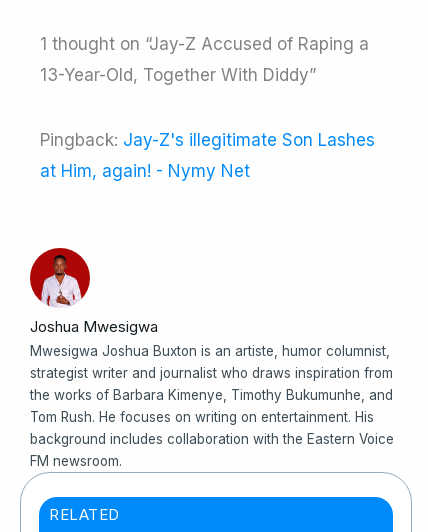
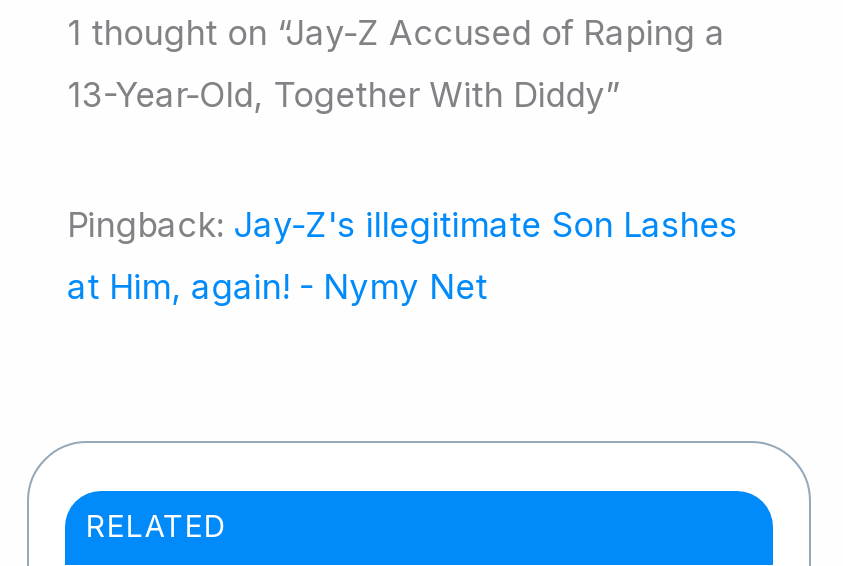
[29,247,394,469] [image] | Joshua Mwesigwa | Mwesigwa Joshua Buxton is an artiste, humor columnist, | strategist writer and journalist who draws inspiration from | the works of Barbara Kimenye, Timothy Bukumunhe, and | Tom Rush. He focuses on writing on entertainment. His | background includes collaboration with the Eastern Voice | FM newsroom. -> none

